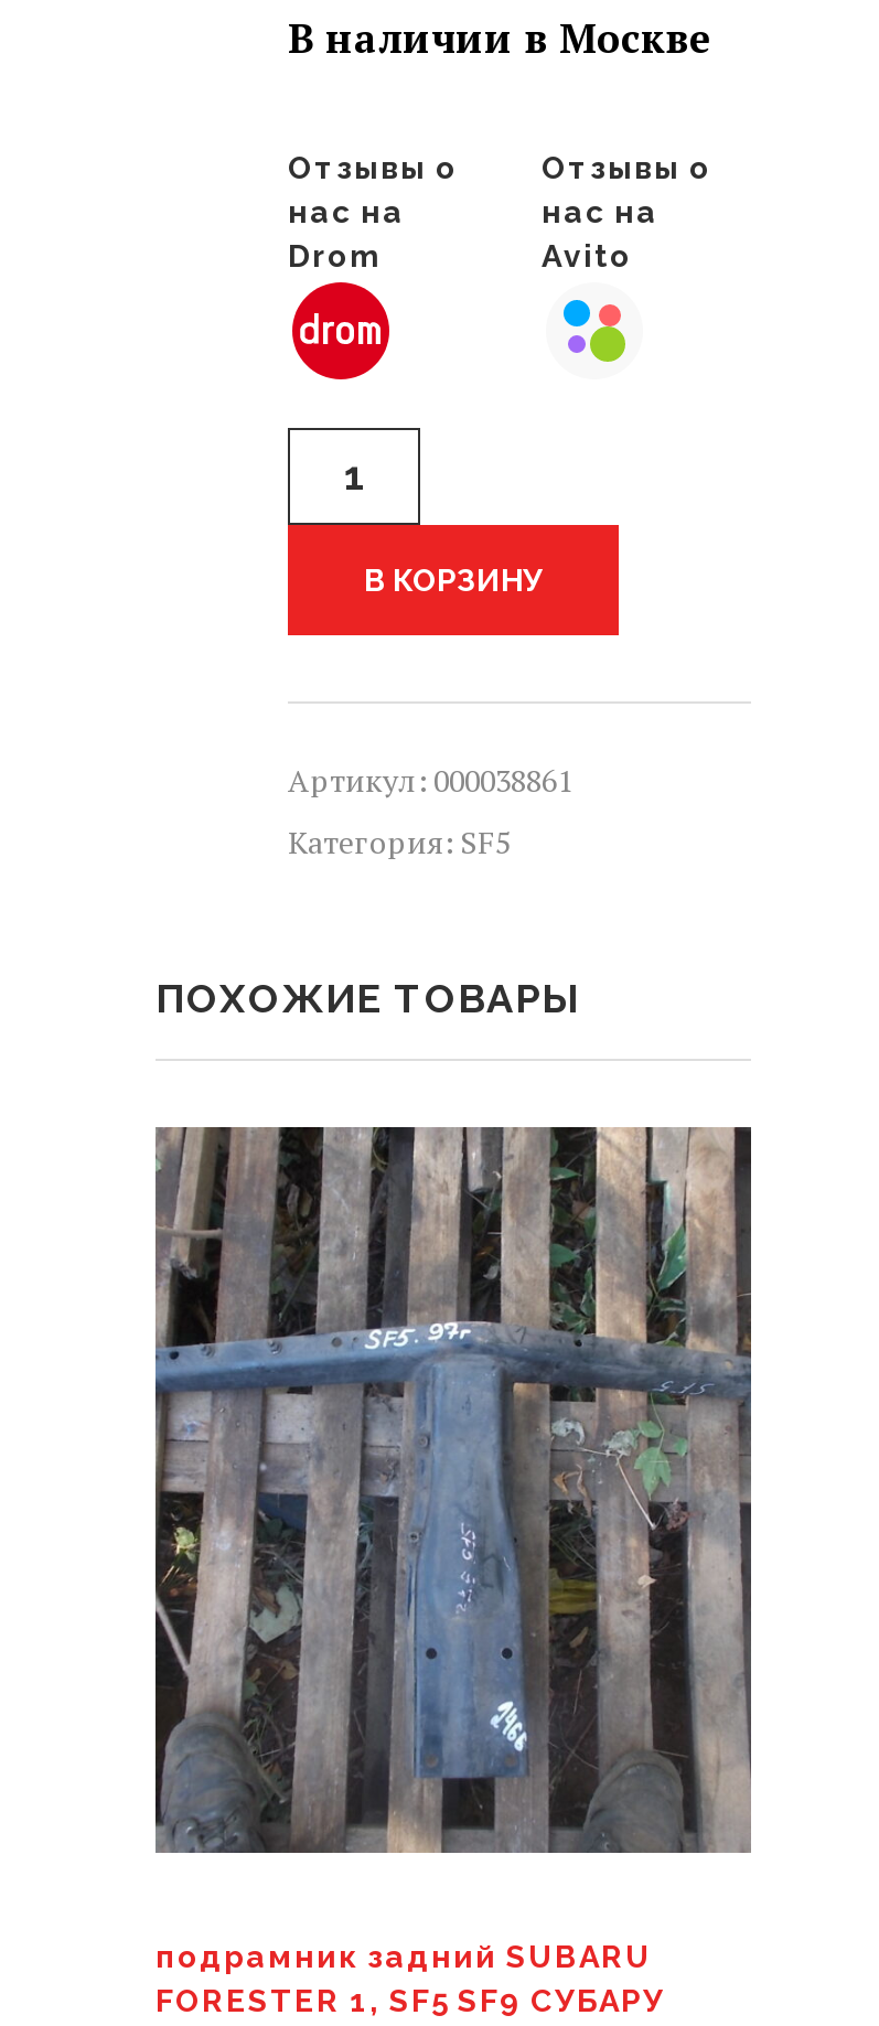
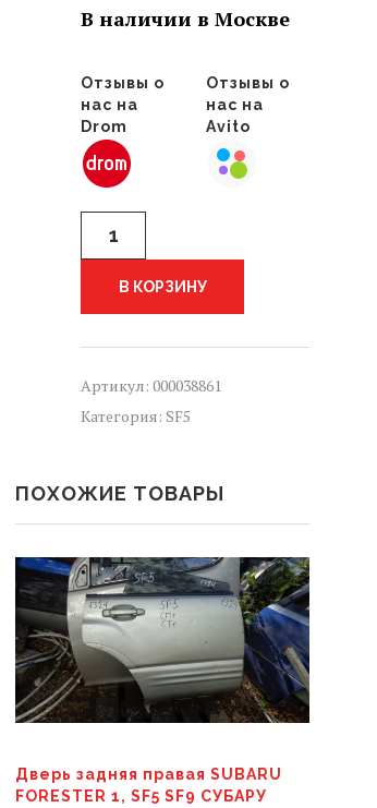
[153,1125,753,1975] [image] | подрамник задний SUBARU -> [15,556,309,783] [image] | Дверь задняя правая SUBARU

